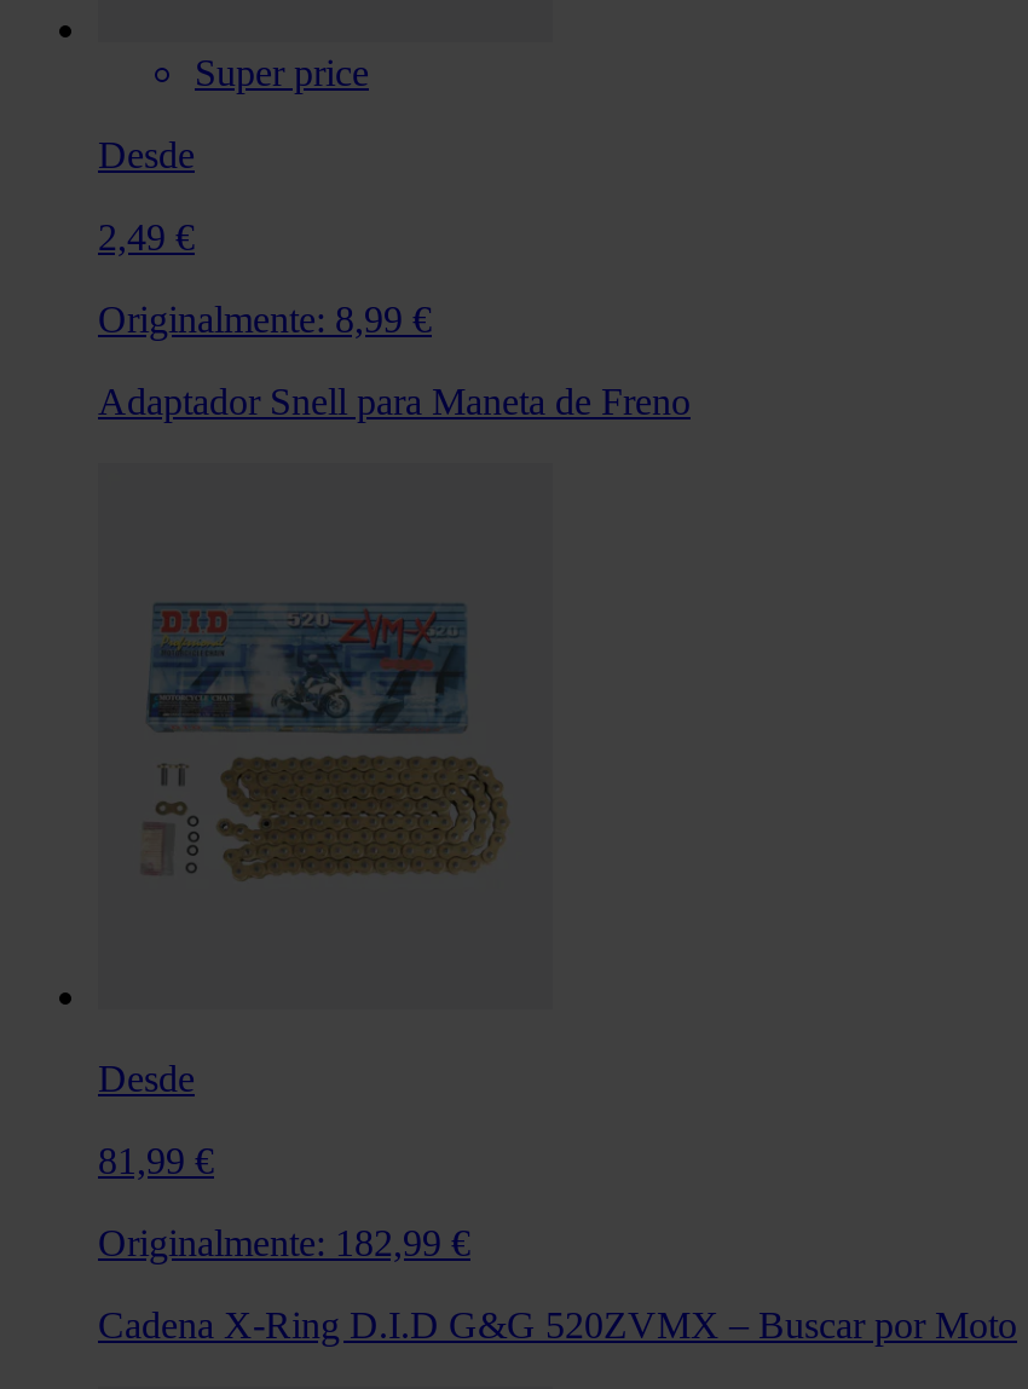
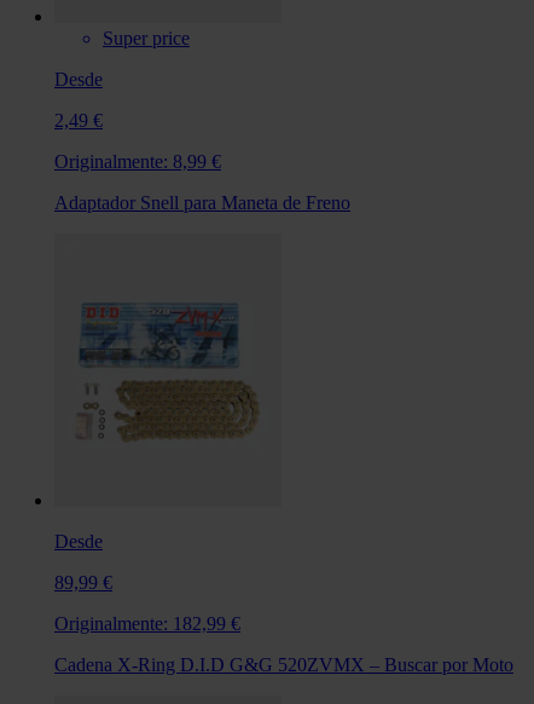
[98,1140,214,1181] 81,99 € -> [54,572,112,593] 89,99 €

